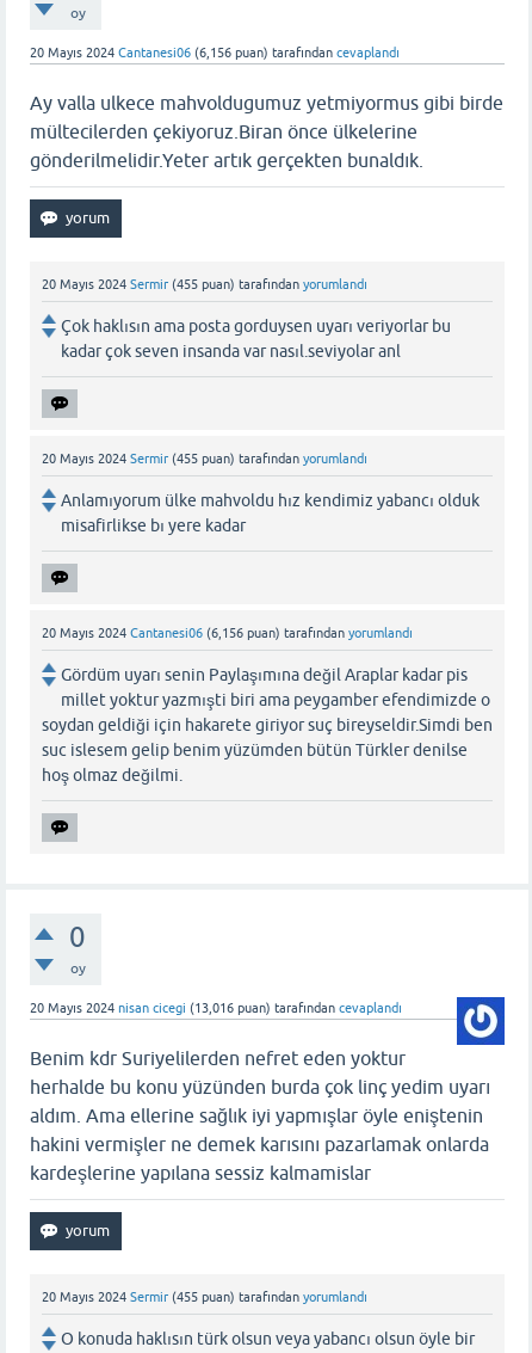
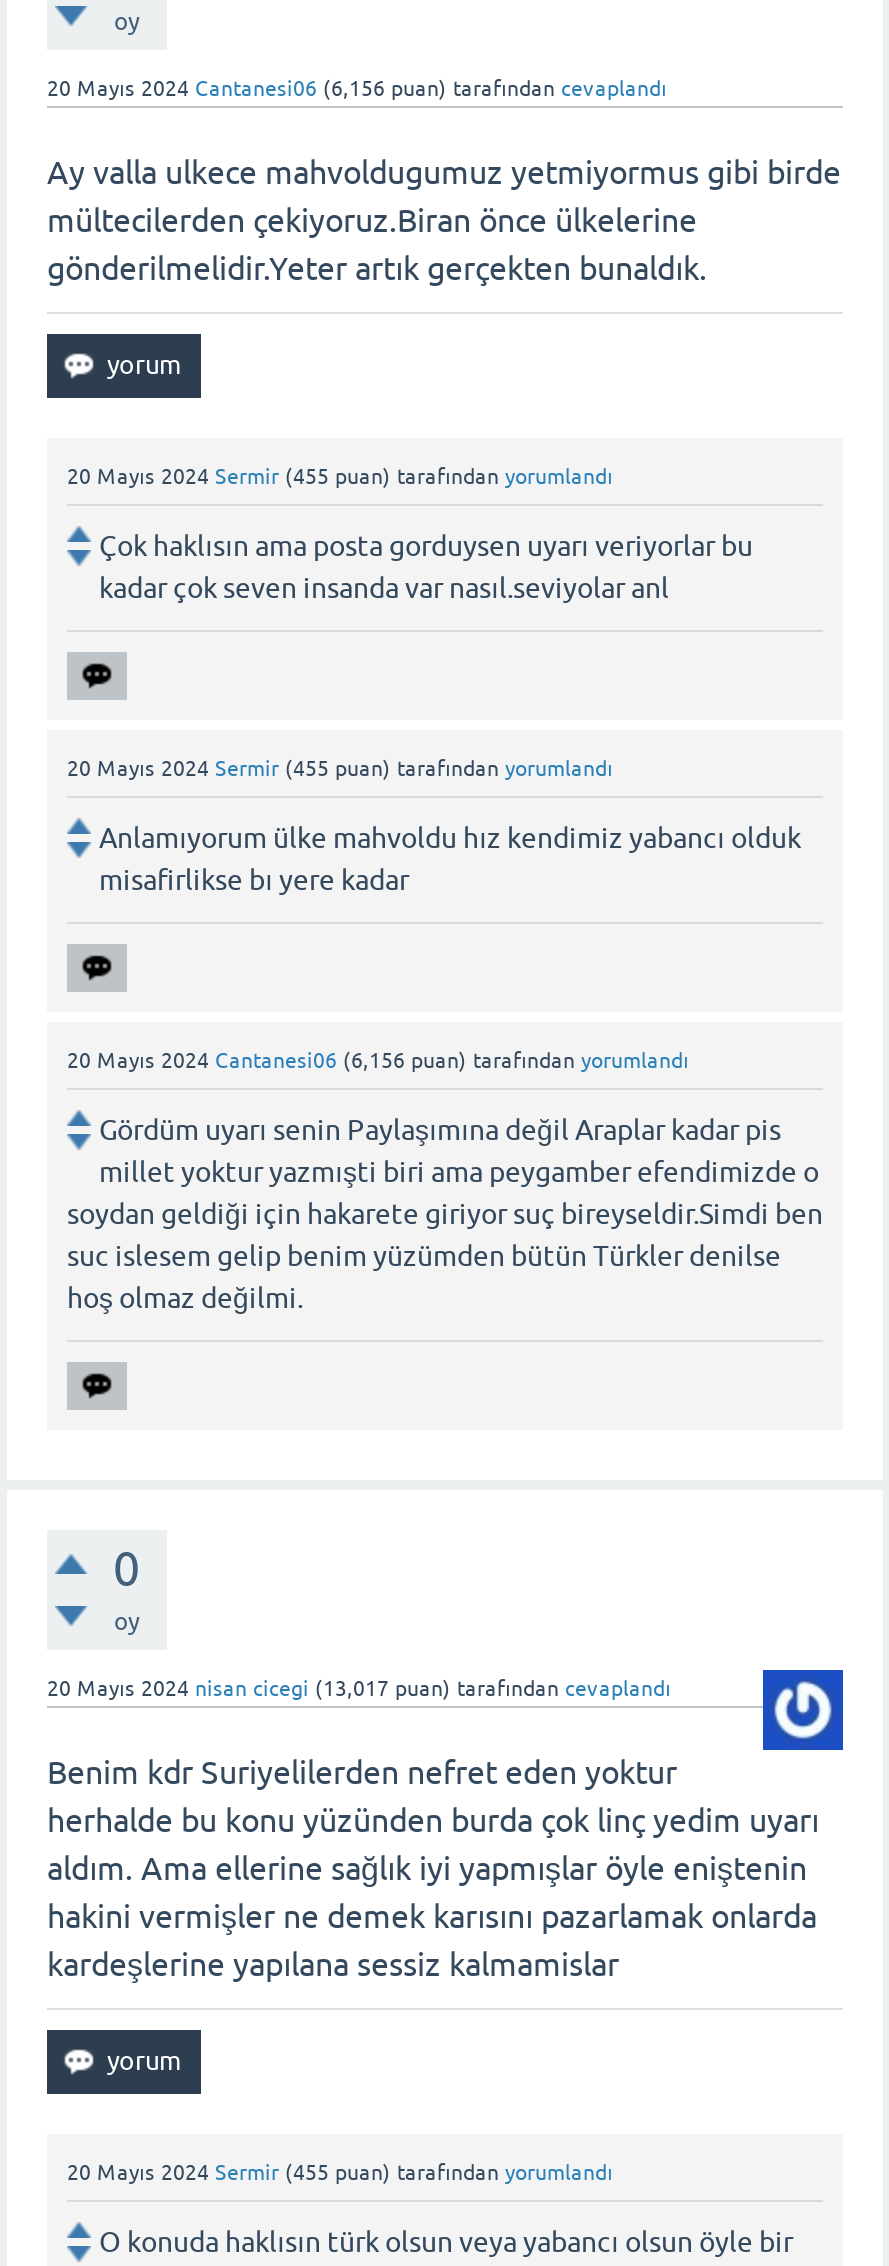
[30,1001,402,1015] 20 Mayıs 2024 nisan cicegi (13,016 puan) tarafından cevaplandı -> [47,1676,671,1700] 20 Mayıs 2024 nisan cicegi (13,017 puan) tarafından cevaplandı

